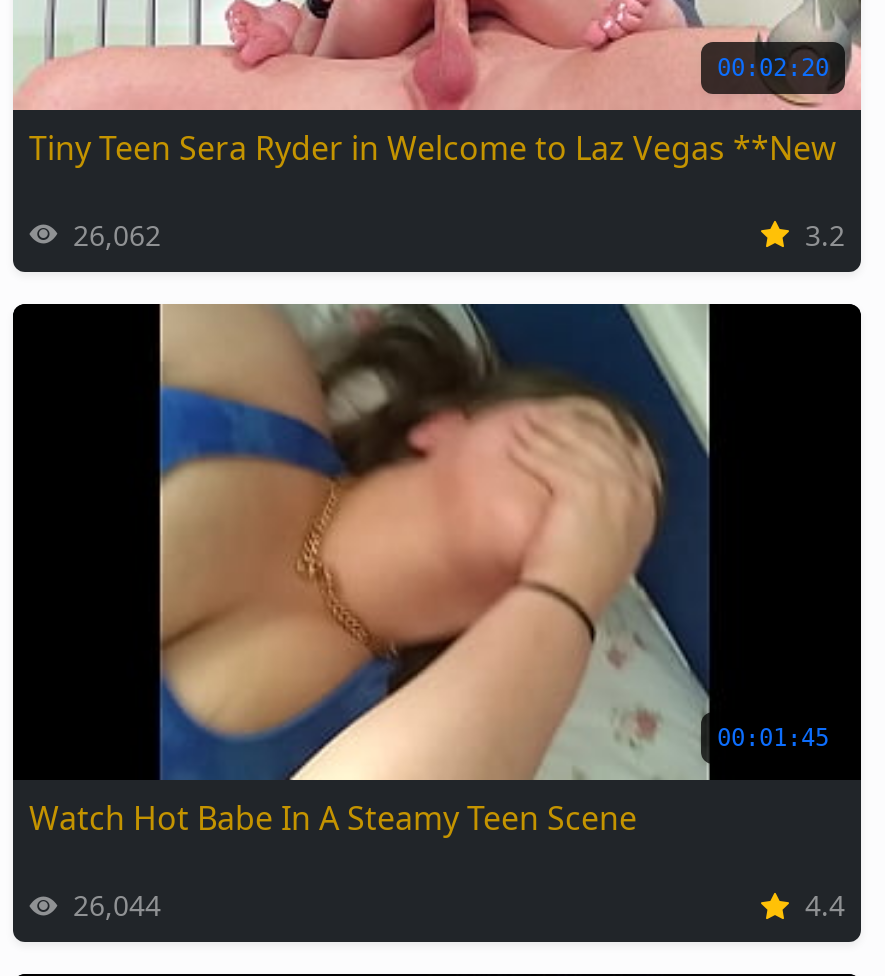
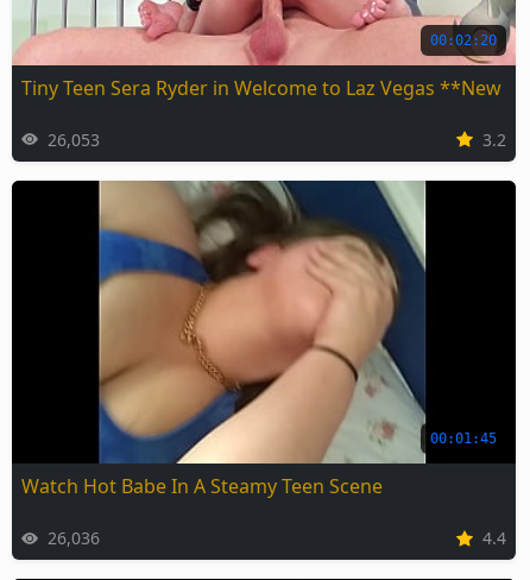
[65,215,161,253] 26,062 -> [43,128,100,150] 26,053
[65,886,161,924] 26,044 -> [43,527,100,549] 26,036

